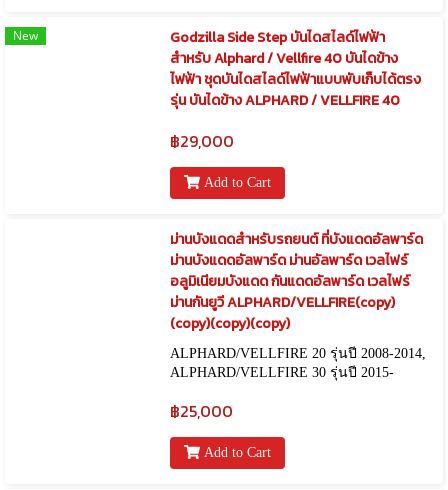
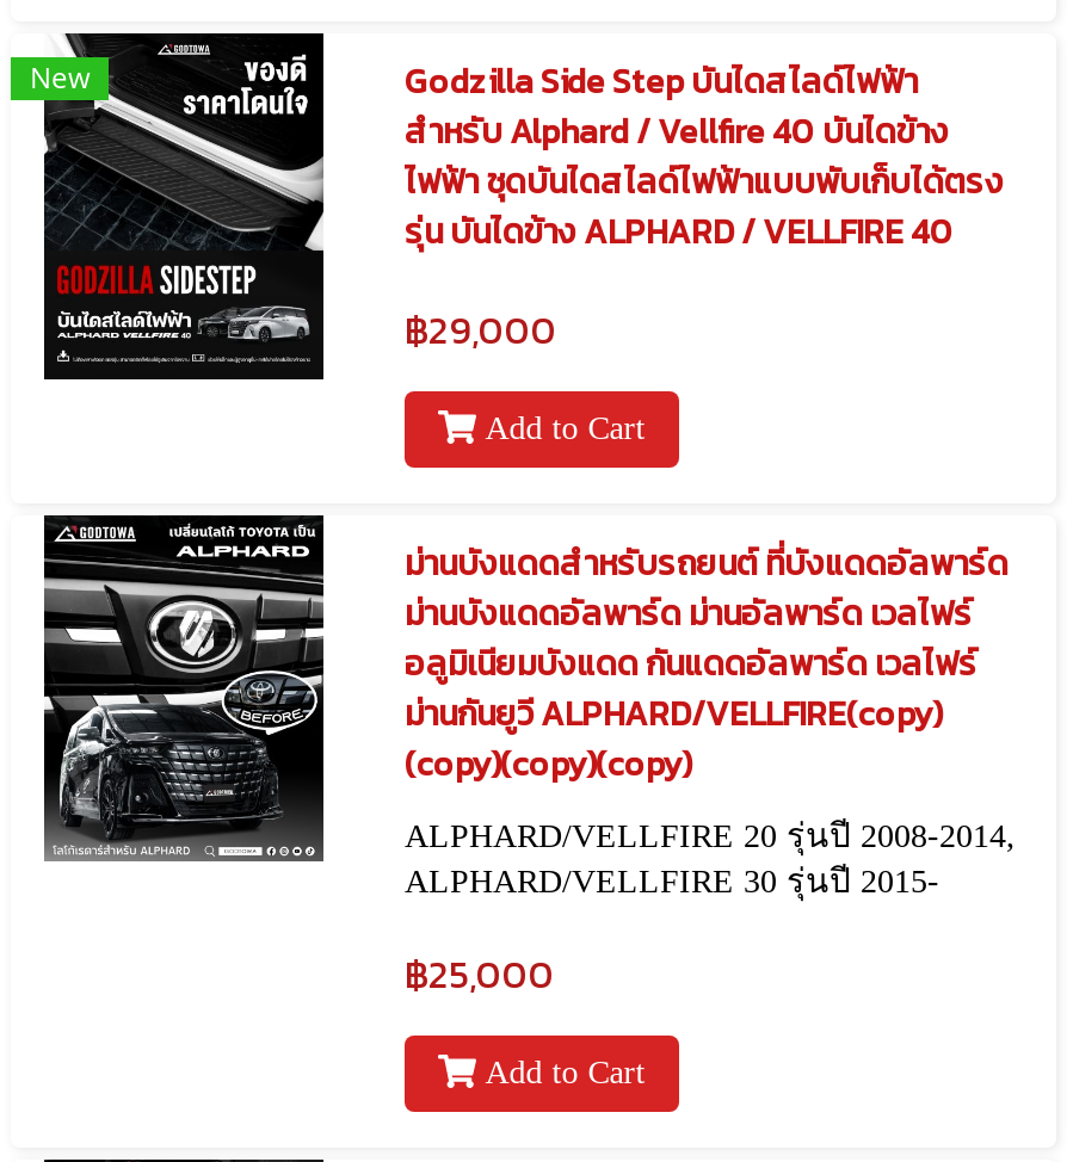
none -> [42,31,326,382] [image]
none -> [42,513,326,864] [image]

